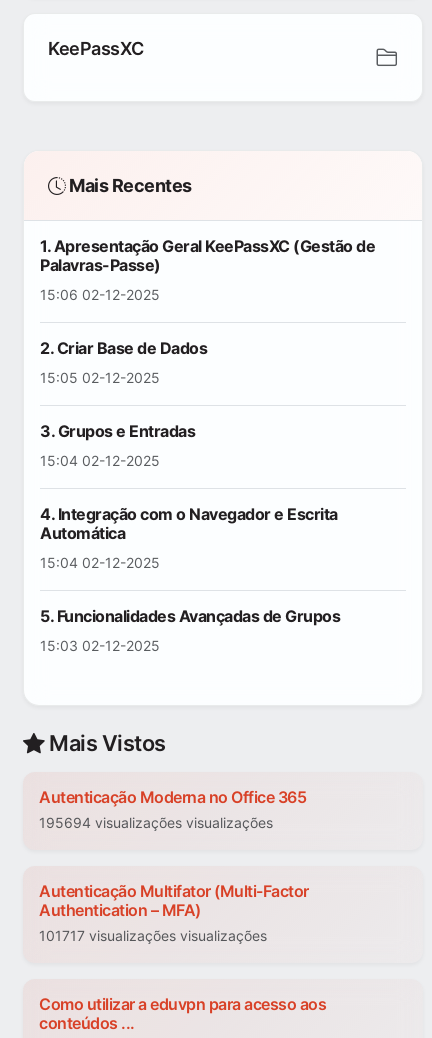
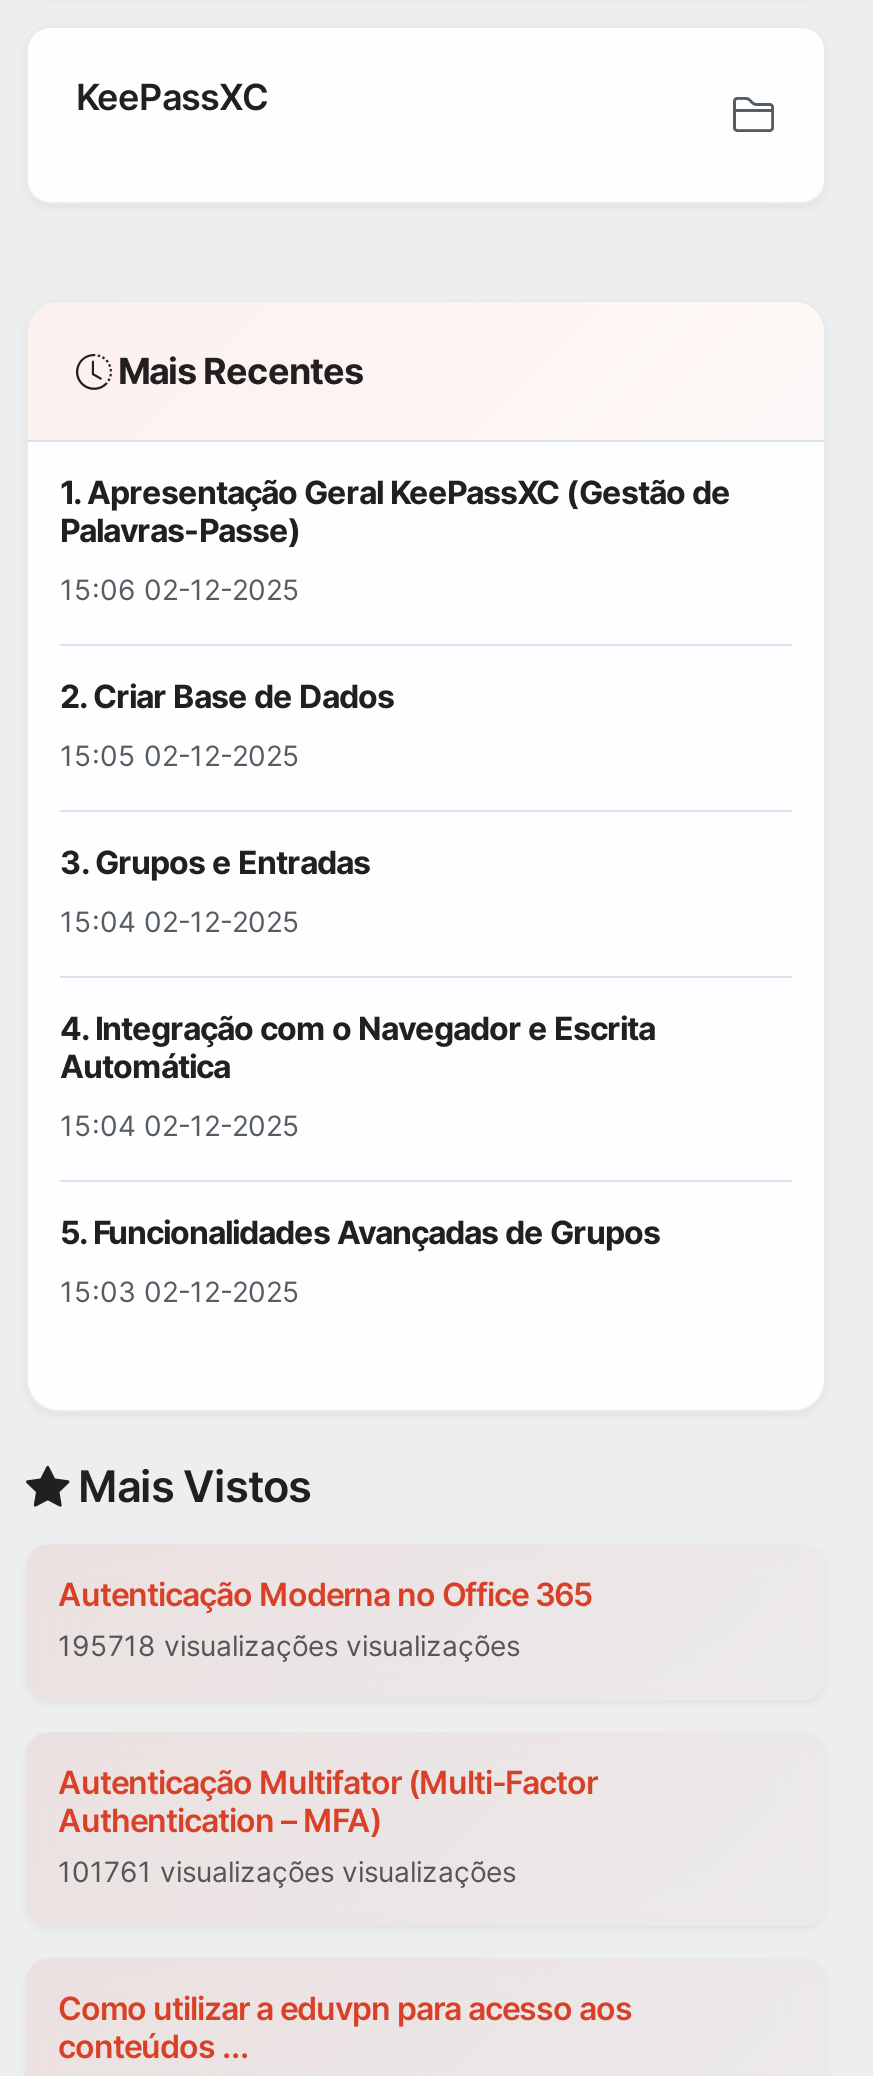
[39,814,273,831] 195694 visualizações visualizações -> [58,1629,520,1663] 195718 visualizações visualizações
[39,927,267,944] 101717 visualizações visualizações -> [58,1855,516,1889] 101761 visualizações visualizações

